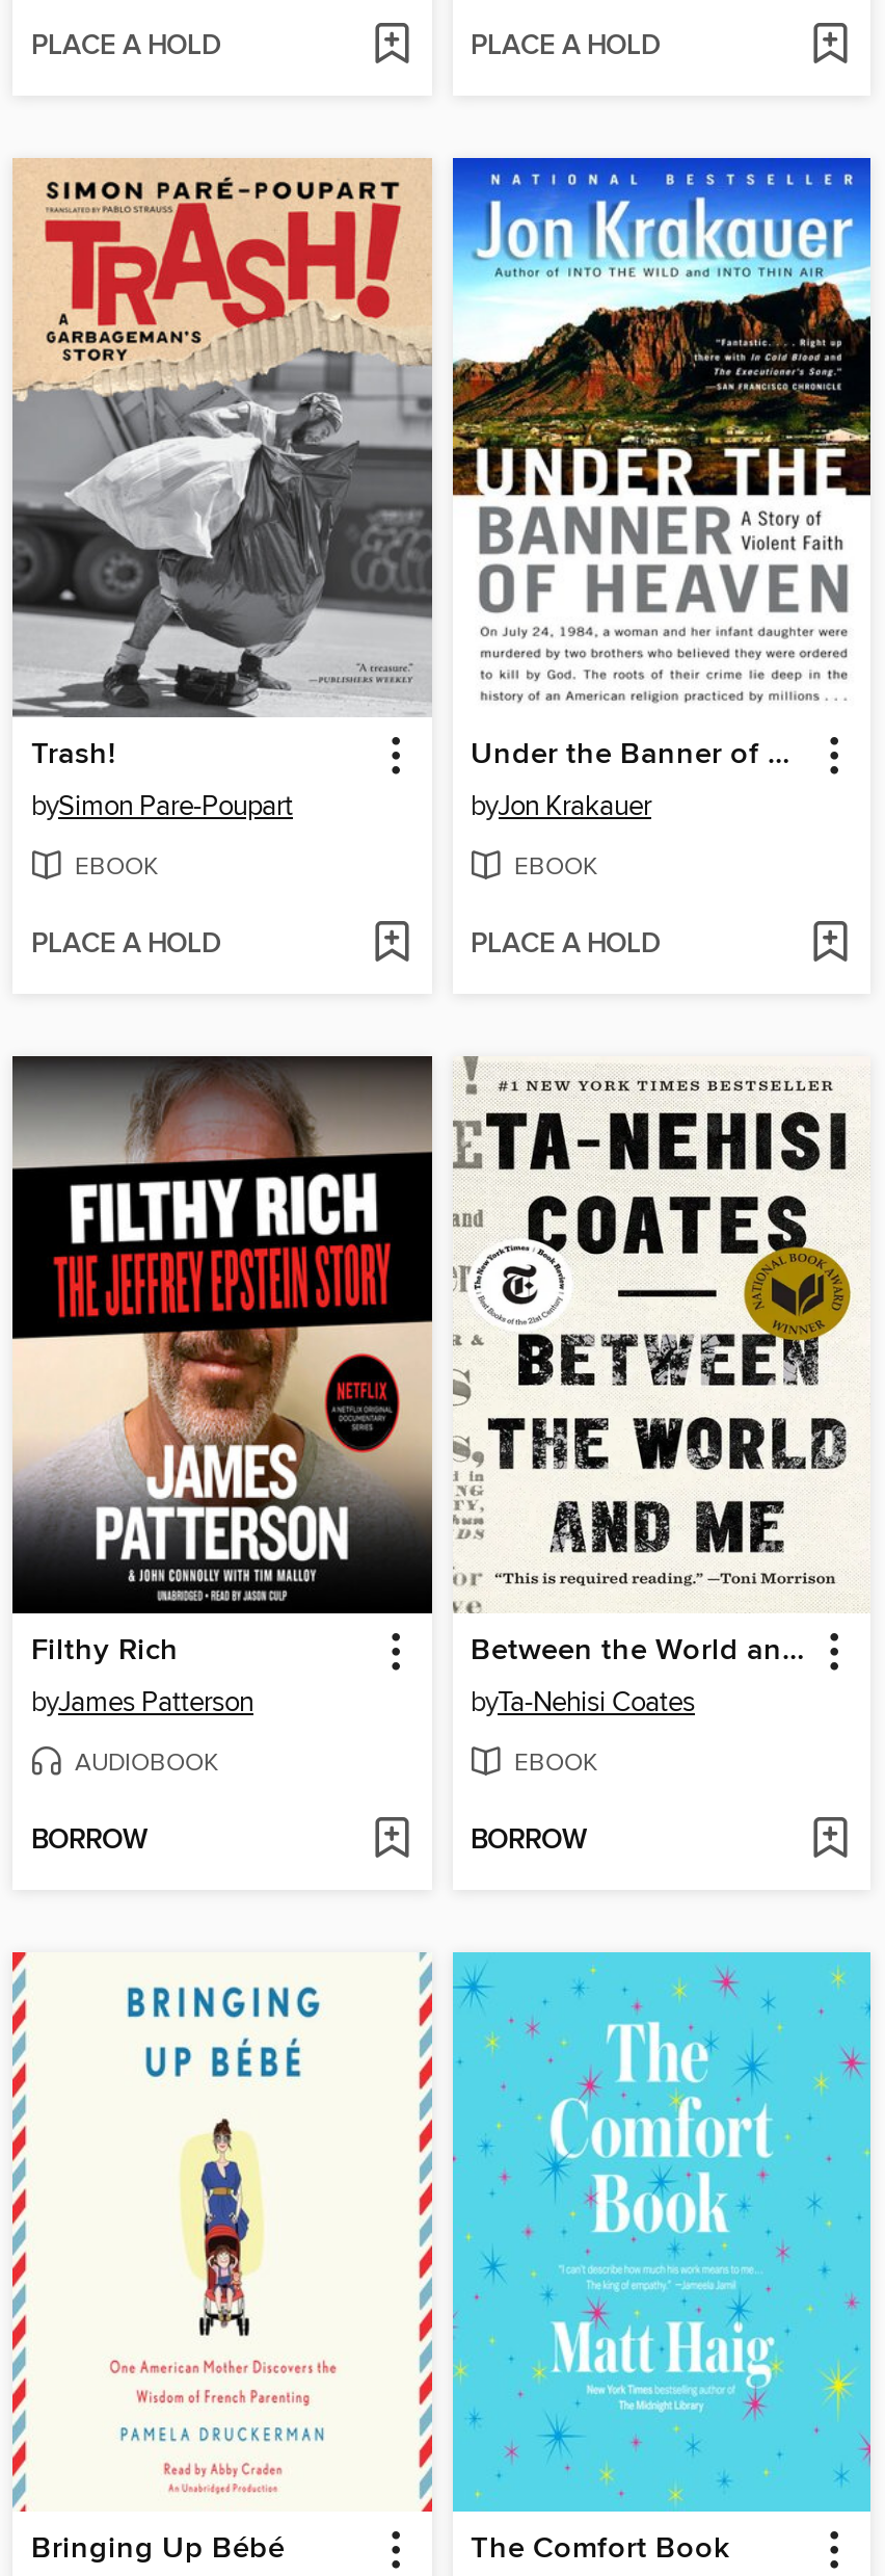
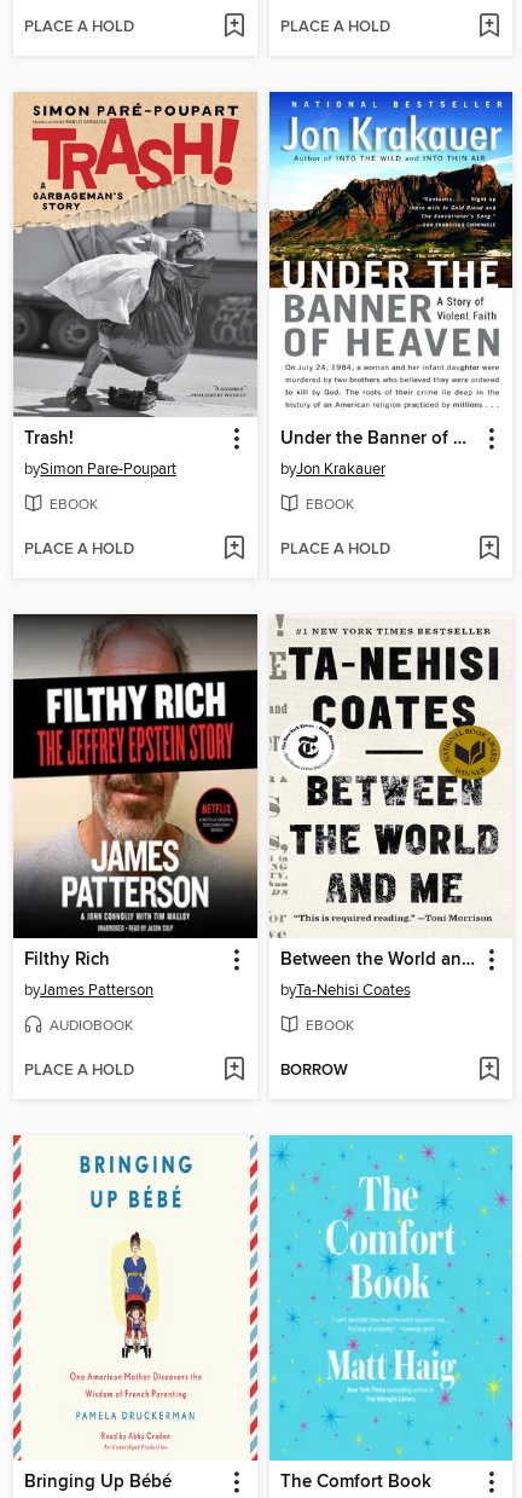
[31,1823,147,1859] BORROW -> [24,1060,134,1081] PLACE A HOLD

